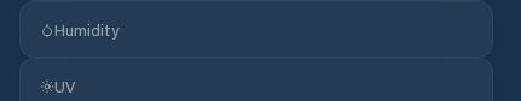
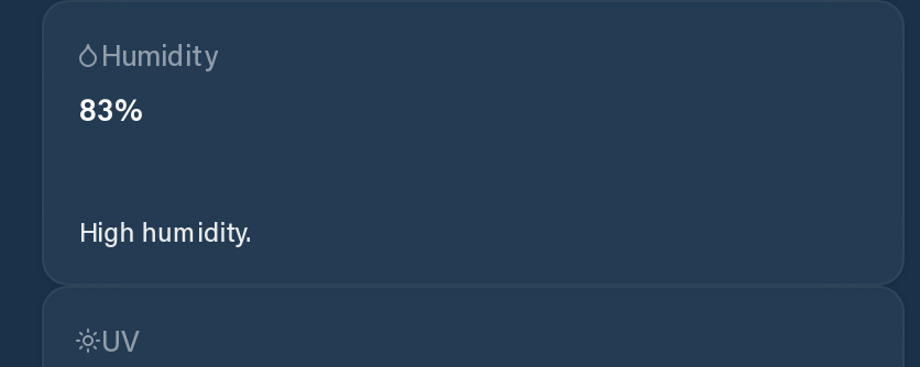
none -> [79,88,253,248] 83% | High humidity.

